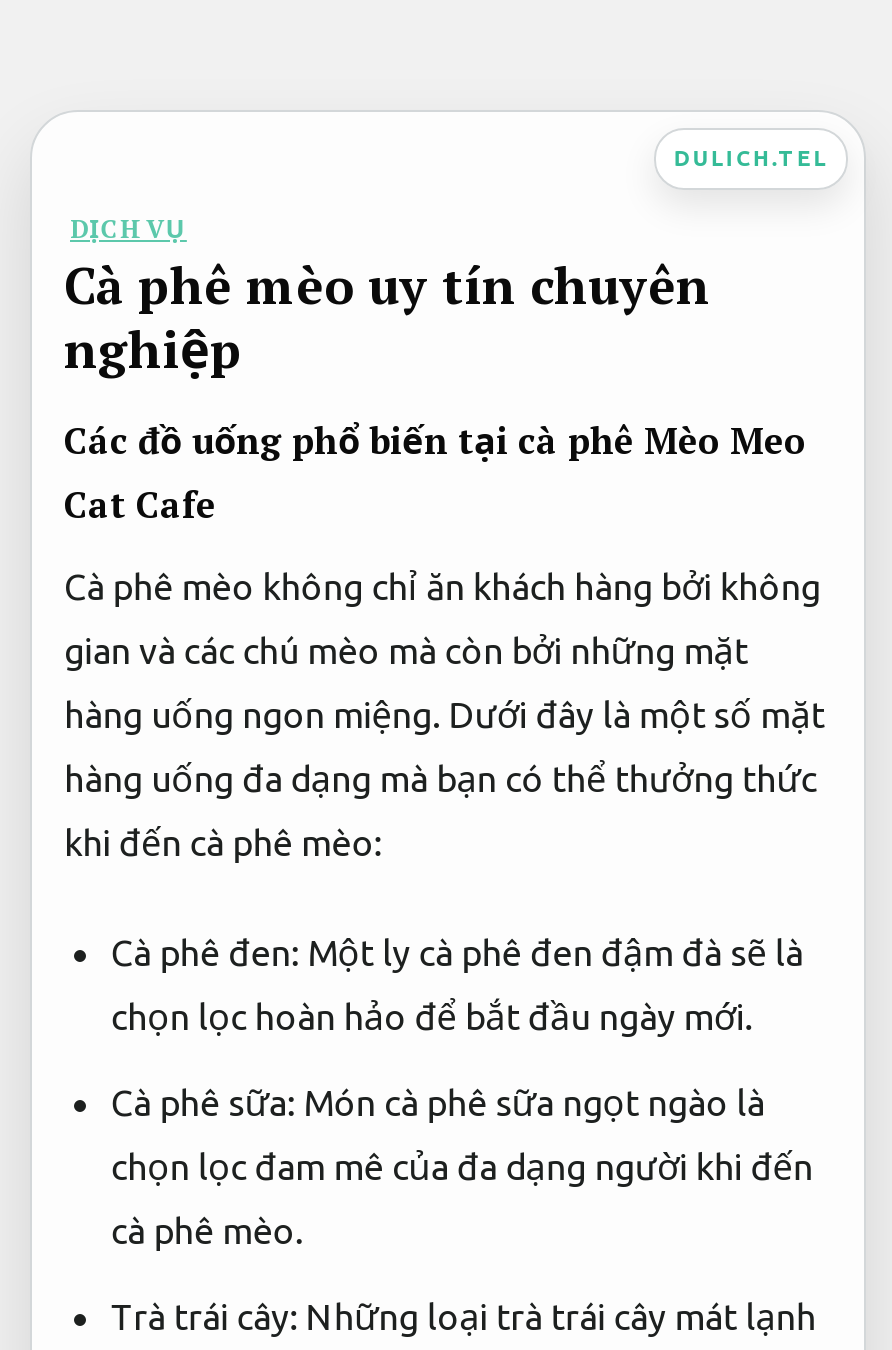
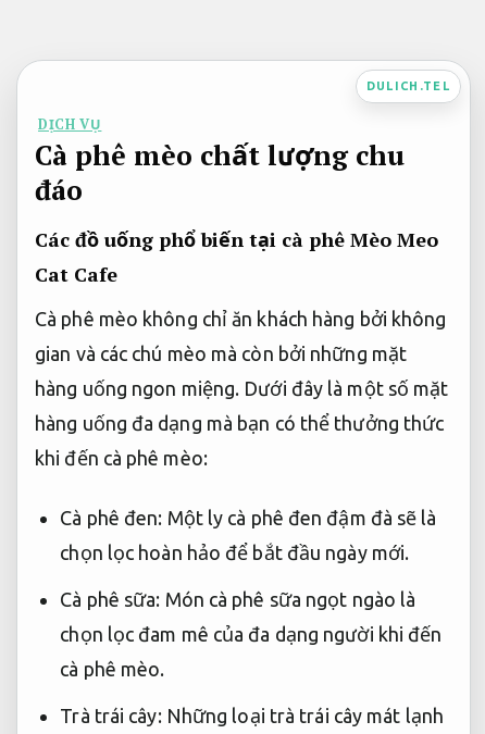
[64,253,710,383] Cà phê mèo uy tín chuyên | nghiệp -> [35,137,405,208] Cà phê mèo chất lượng chu | đáo

